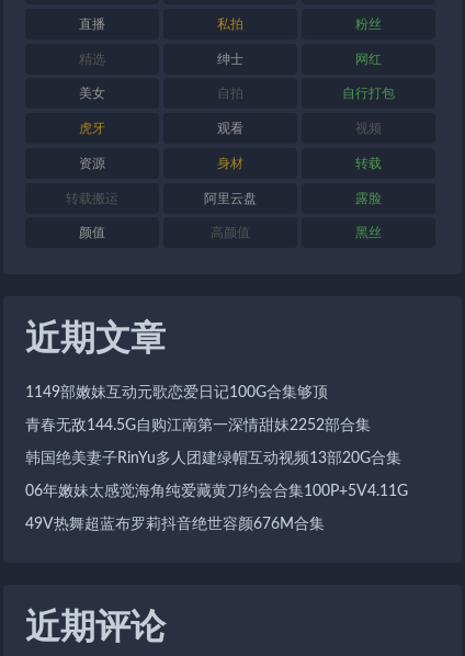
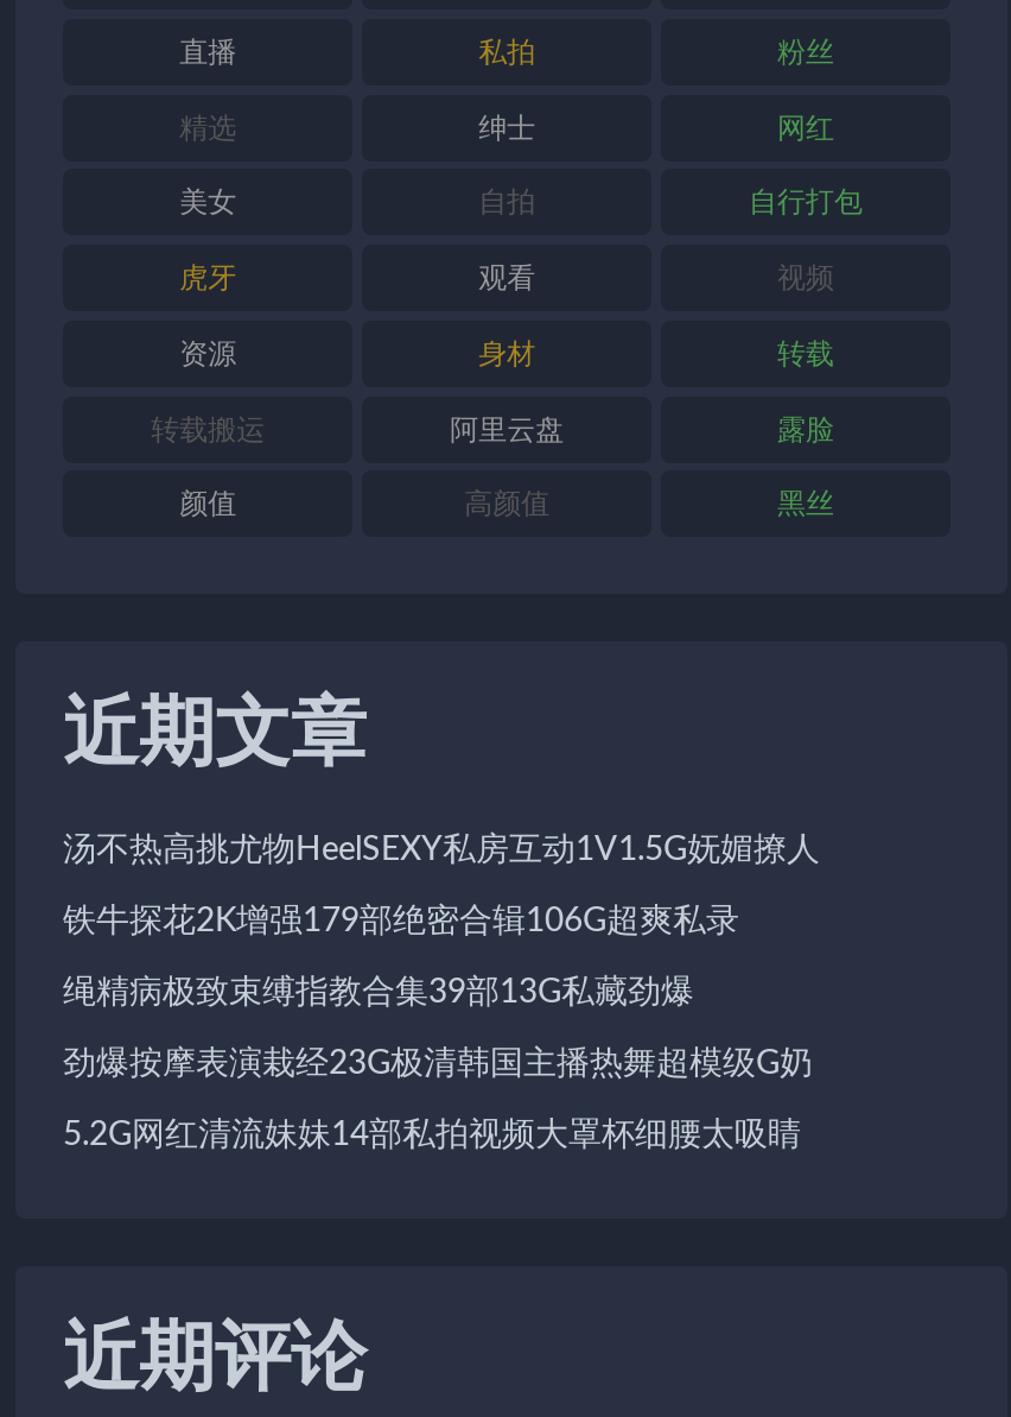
[25,385,328,401] 1149部嫩妹互动元歌恋爱日记100G合集够顶 -> [63,834,820,867] 汤不热高挑尤物HeelSEXY私房互动1V1.5G妩媚撩人
[25,418,371,433] 青春无敌144.5G自购江南第一深情甜妹2252部合集 -> [63,905,739,939] 铁牛探花2K增强179部绝密合辑106G超爽私录
[25,451,401,466] 韩国绝美妻子RinYu多人团建绿帽互动视频13部20G合集 -> [63,977,694,1010] 绳精病极致束缚指教合集39部13G私藏劲爆
[25,484,408,499] 06年嫩妹太感觉海角纯爱藏黄刀约会合集100P+5V4.11G -> [63,1048,813,1081] 劲爆按摩表演栽经23G极清韩国主播热舞超模级G奶
[25,517,325,532] 49V热舞超蓝布罗莉抖音绝世容颜676M合集 -> [63,1119,801,1152] 5.2G网红清流妹妹14部私拍视频大罩杯细腰太吸睛

